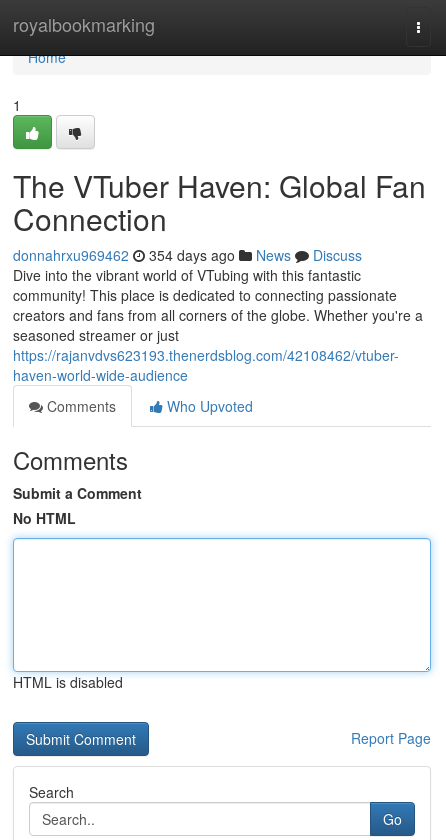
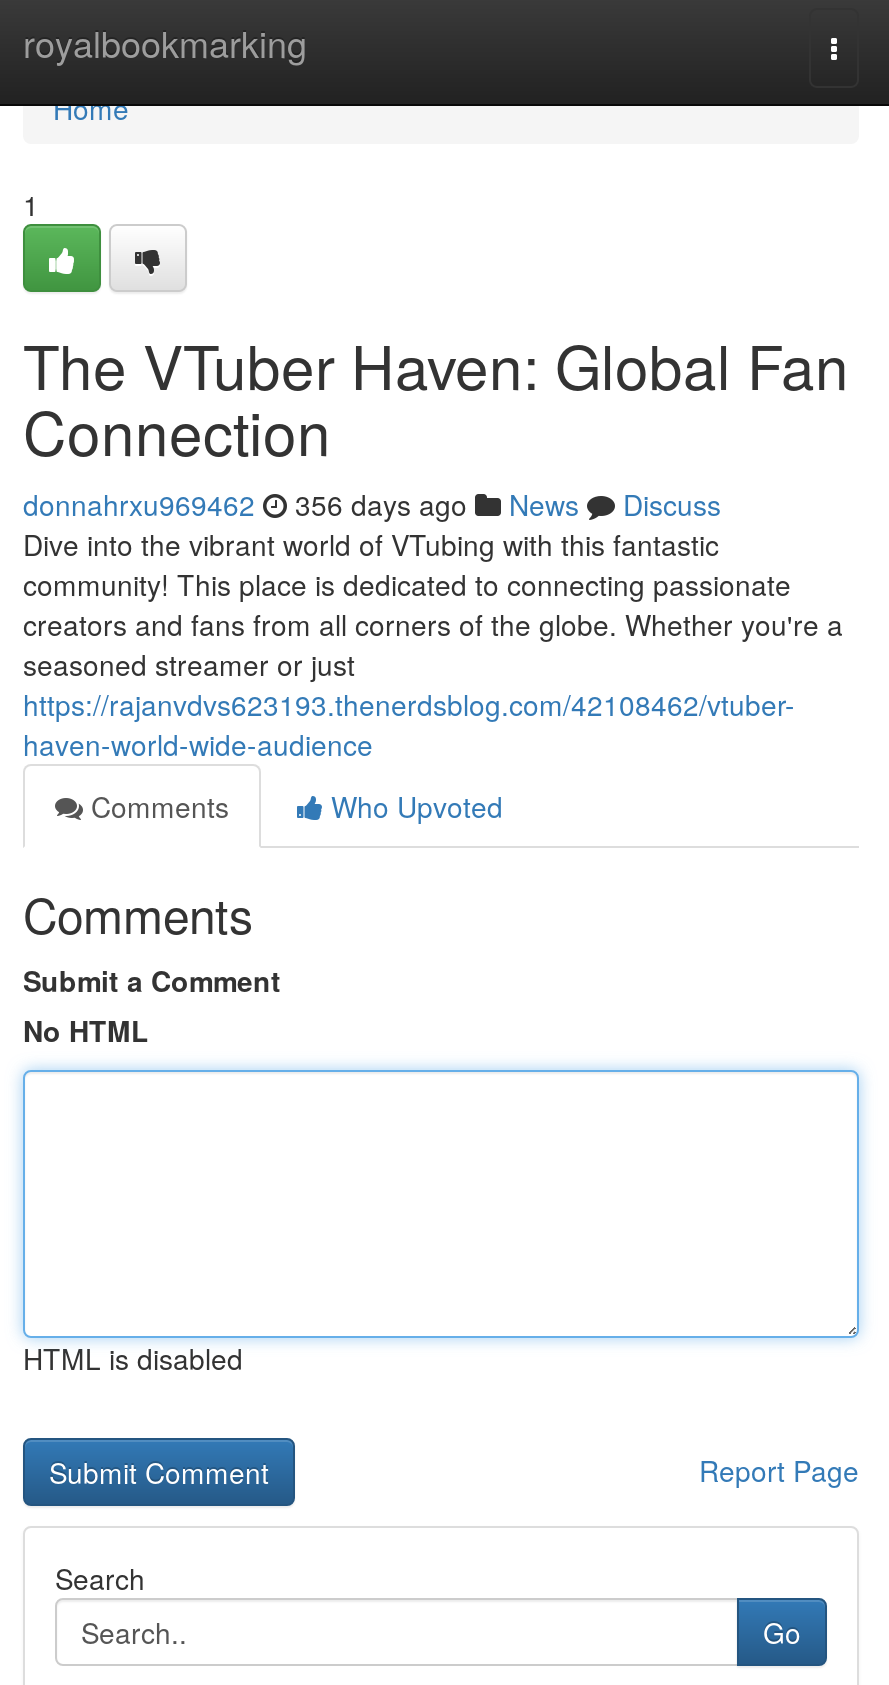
[13,245,362,265] donnahrxu969462 354 days ago News Discuss -> [23,484,721,524] donnahrxu969462 356 days ago News Discuss

